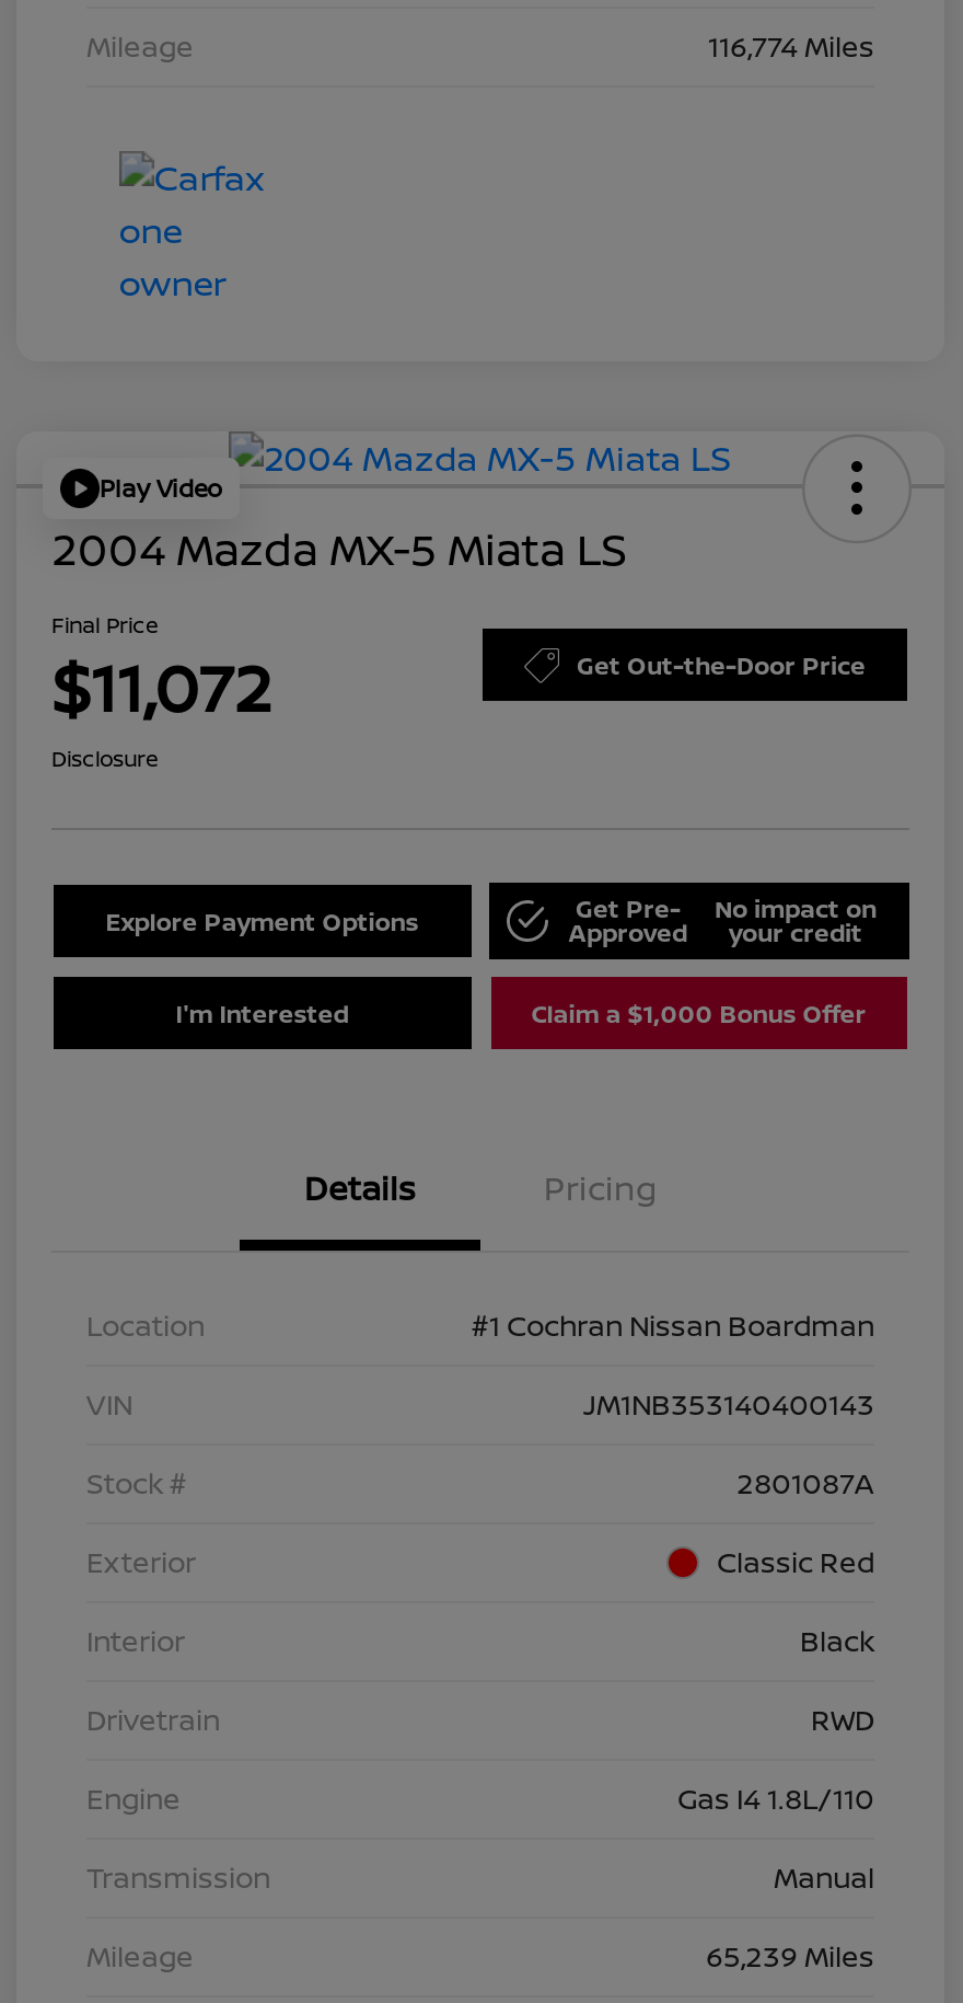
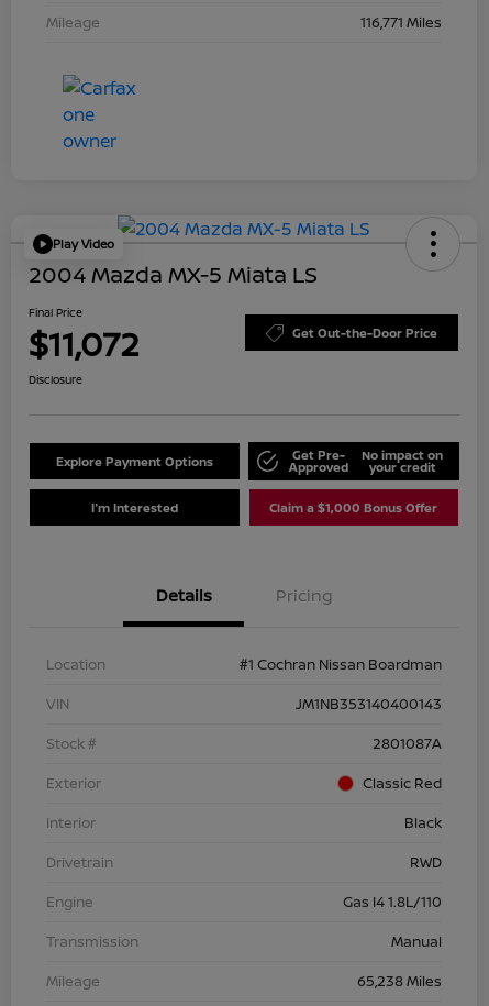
[708,26,874,65] 116,774 Miles -> [360,12,442,32] 116,771 Miles
[706,1936,874,1975] 65,239 Miles -> [357,971,442,990] 65,238 Miles

